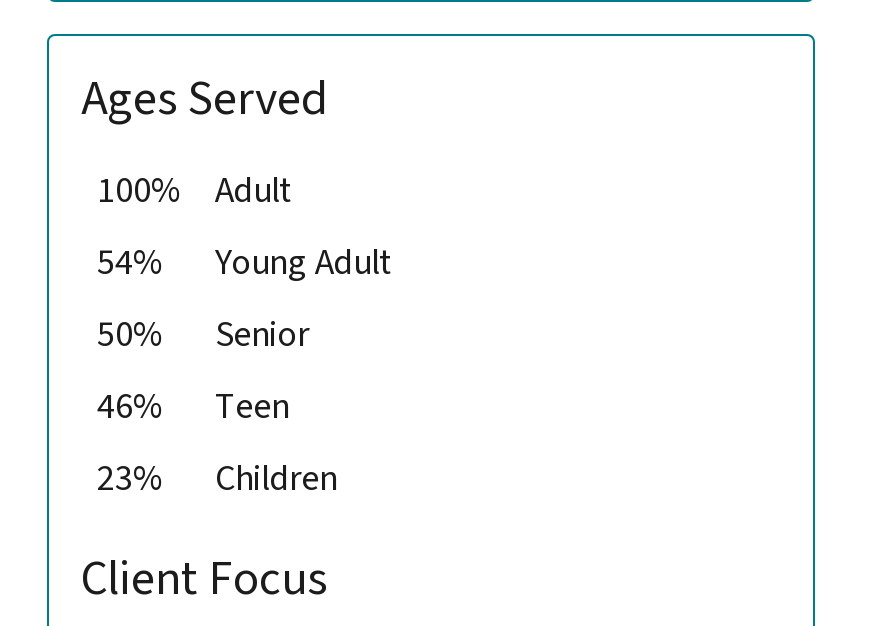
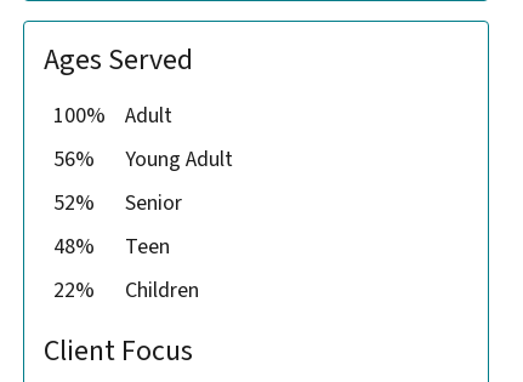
[97,238,393,288] 54% Young Adult -> [53,144,233,174] 56% Young Adult
[97,310,309,360] 50% Senior -> [53,188,182,218] 52% Senior
[97,382,289,432] 46% Teen -> [53,231,170,262] 48% Teen
[97,454,337,504] 23% Children -> [53,275,199,305] 22% Children

